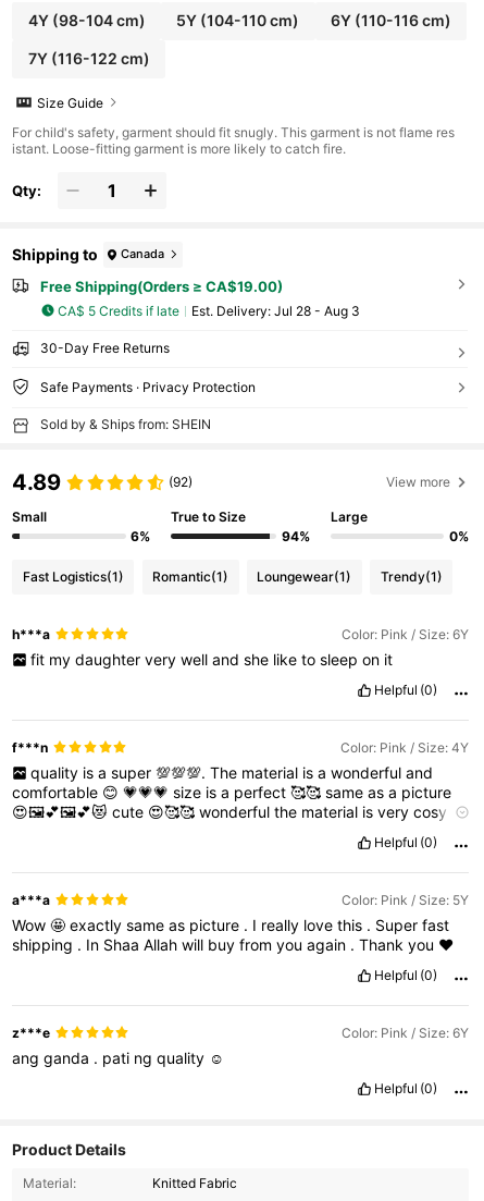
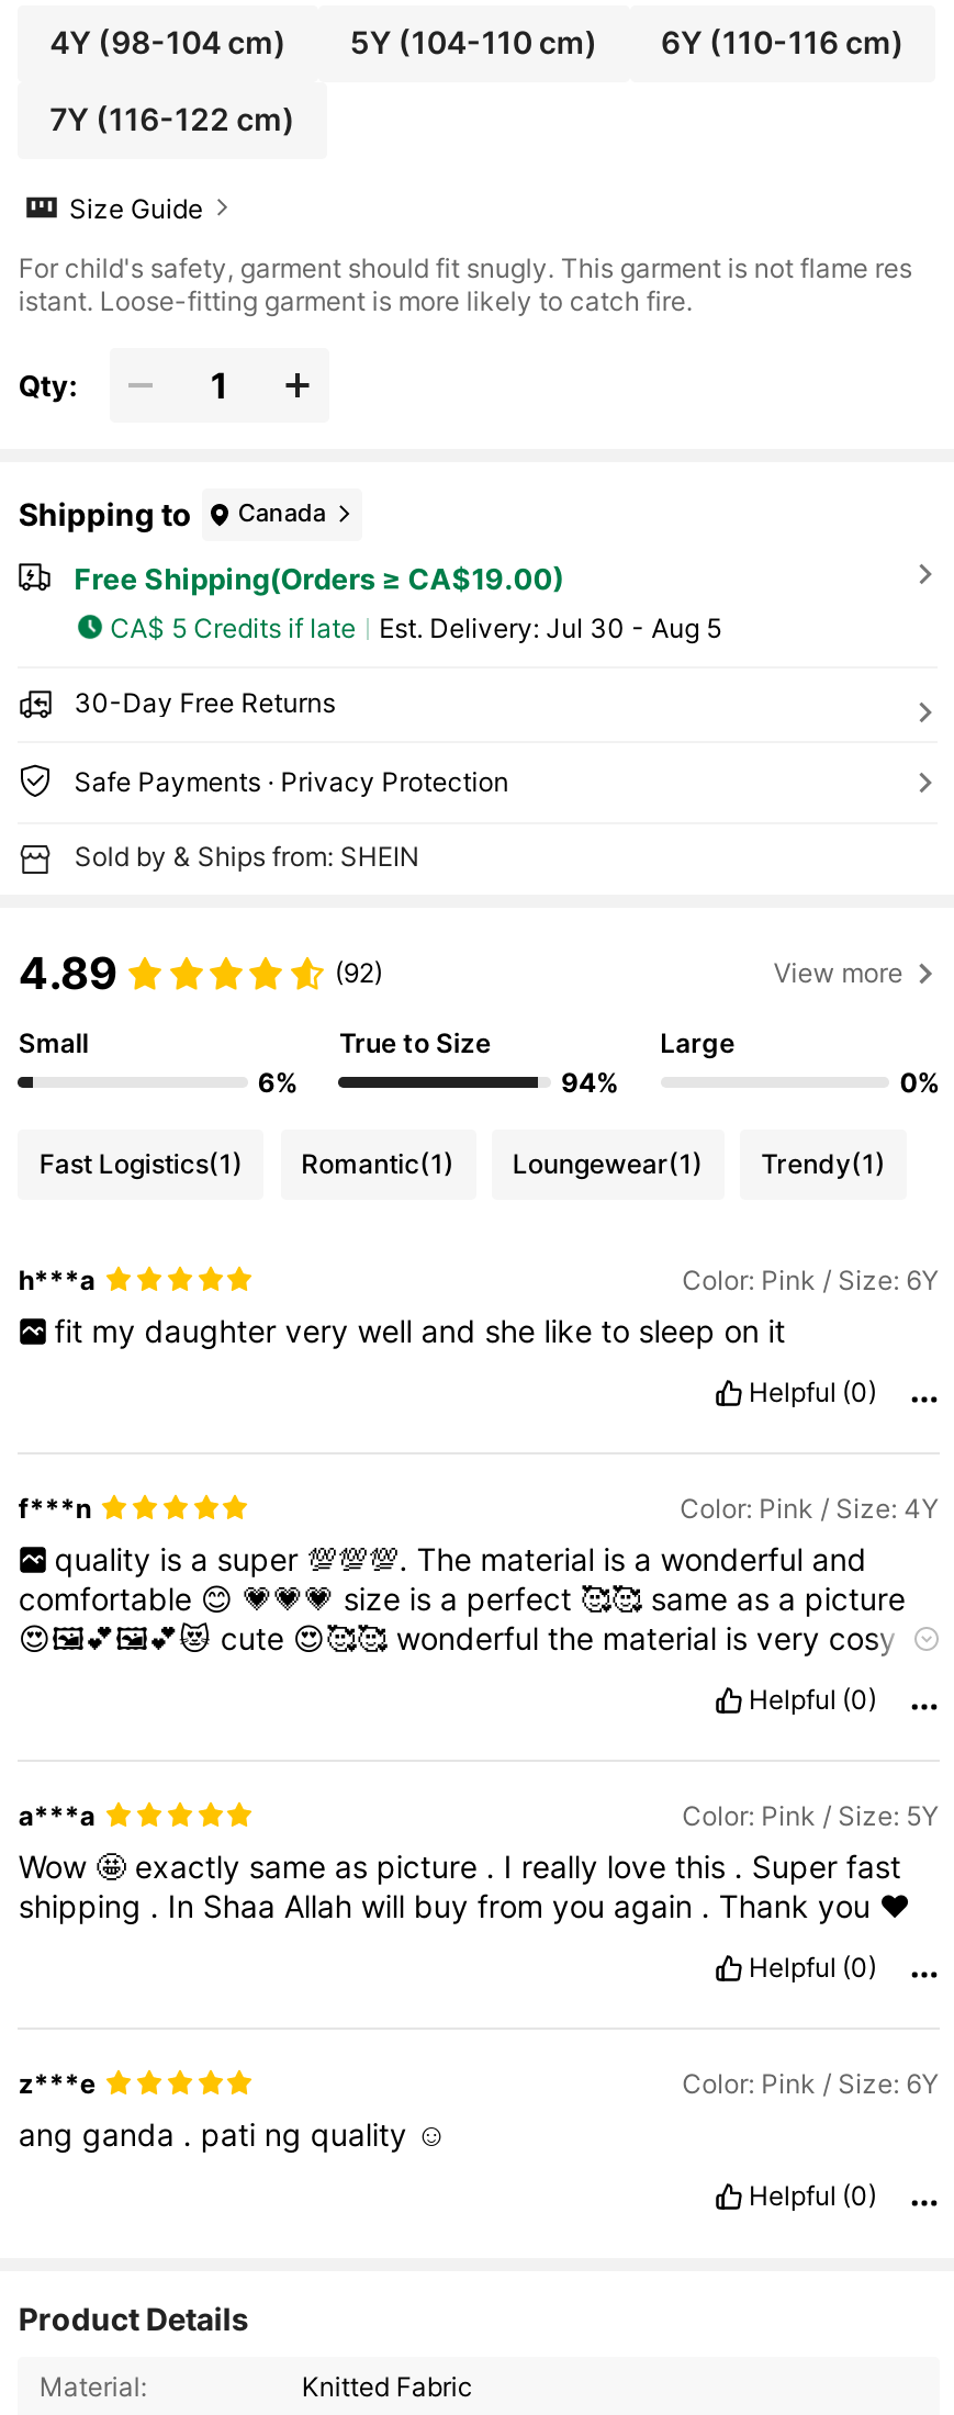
[191,302,360,319] Est. Delivery: Jul 28 - Aug 3 -> [379,611,721,643] Est. Delivery: Jul 30 - Aug 5

